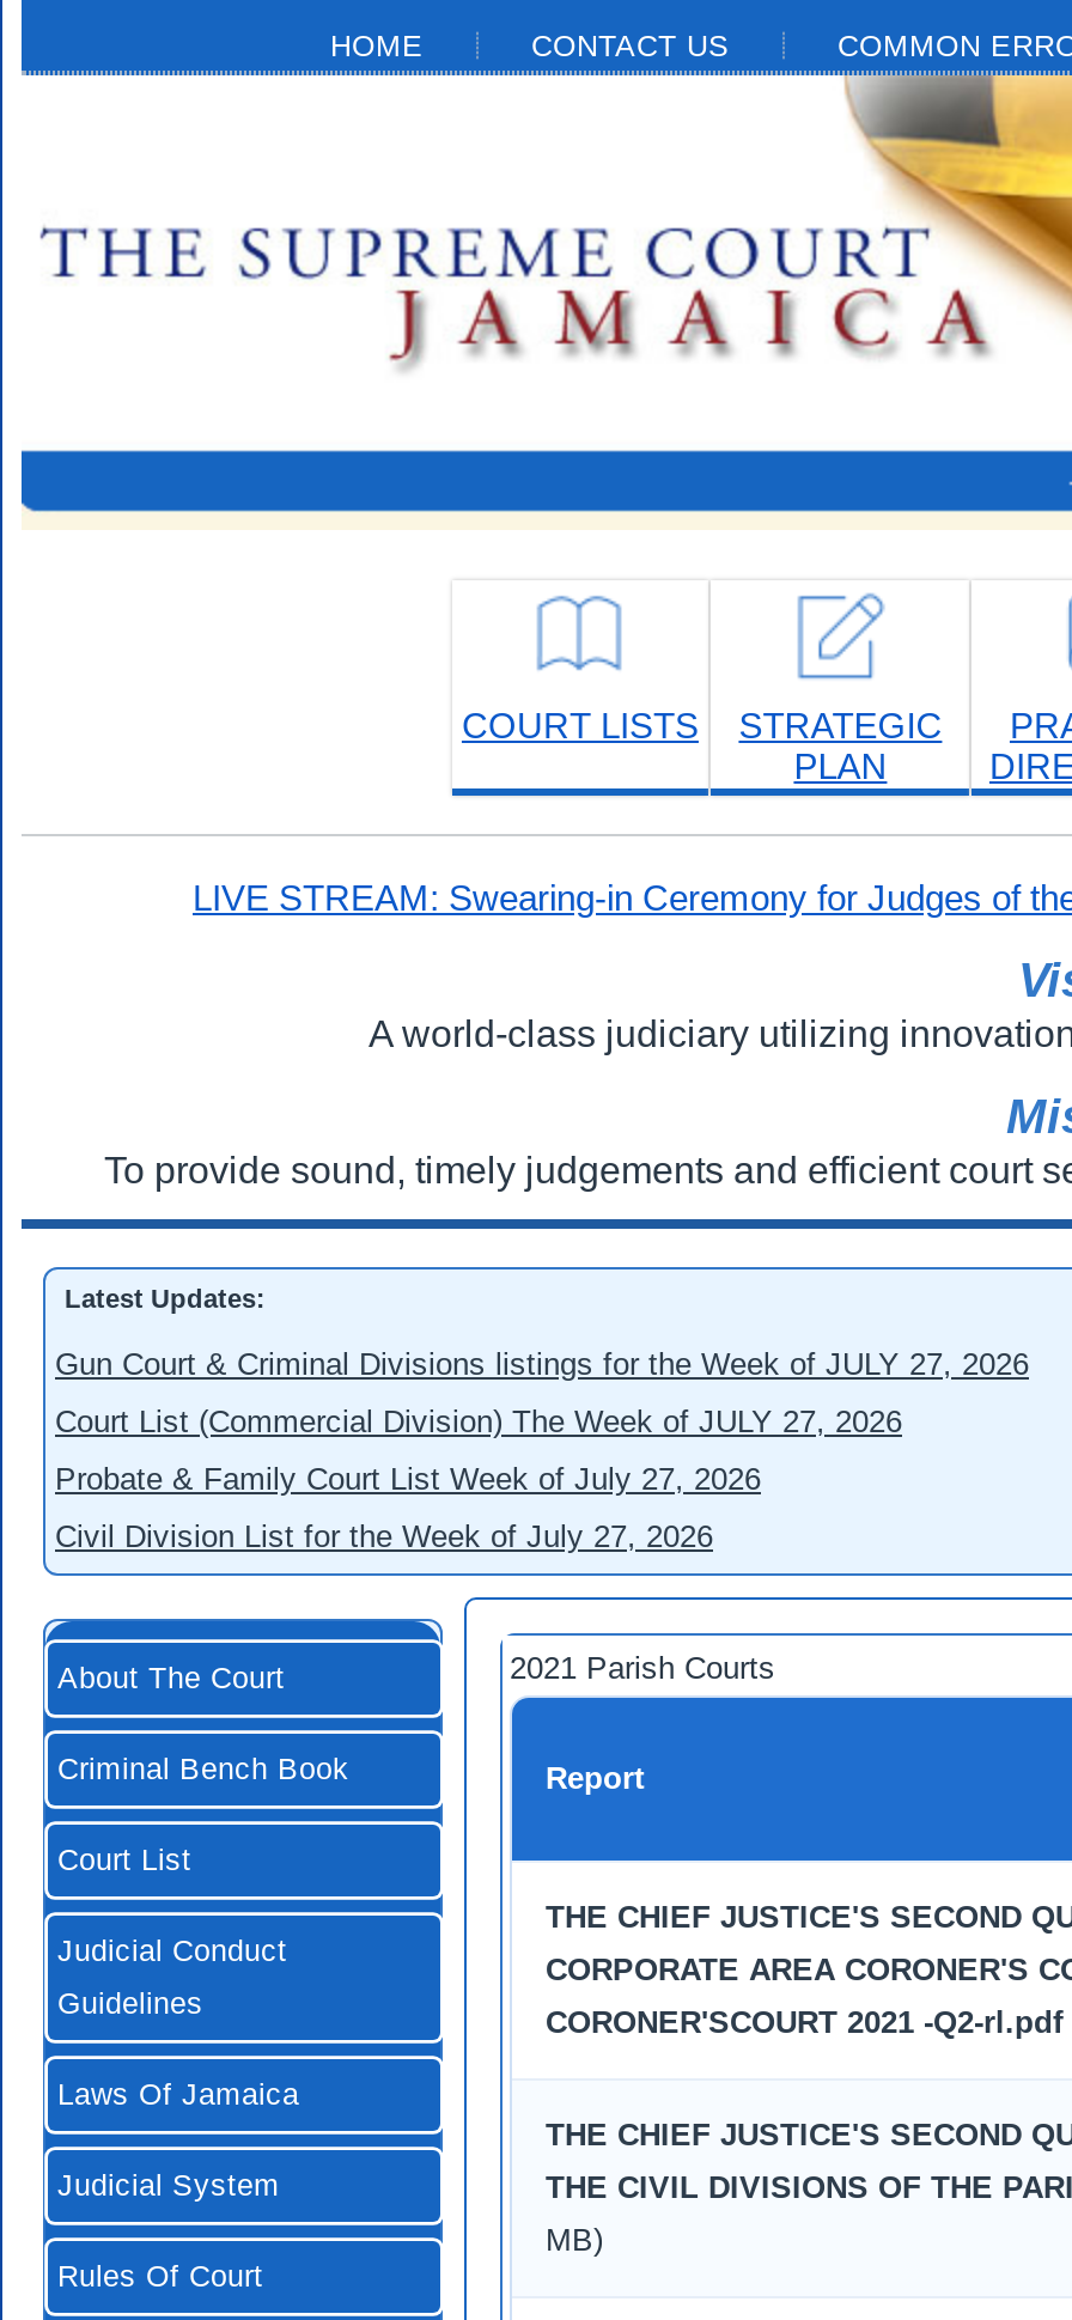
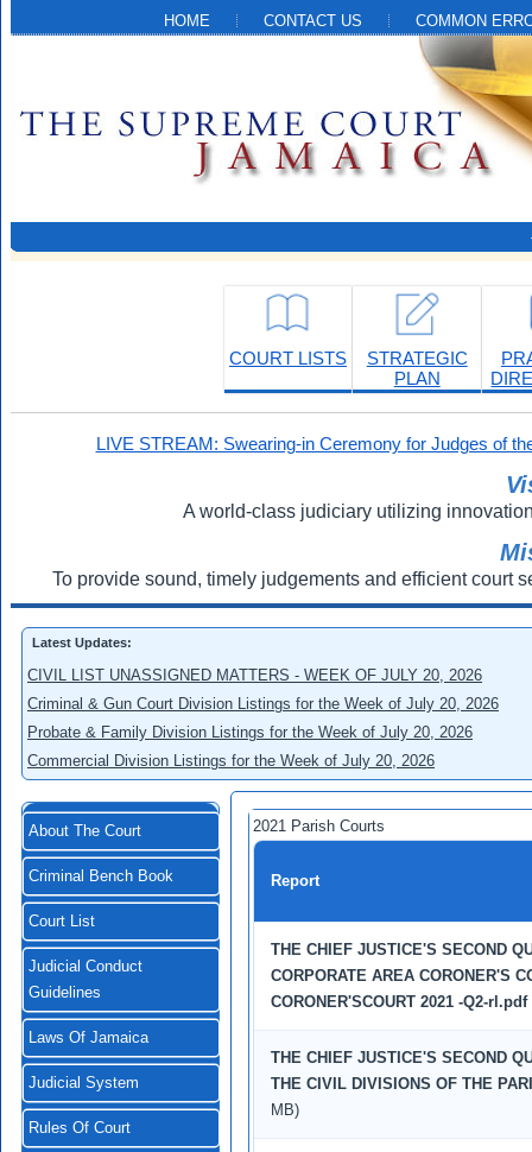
[55,1346,1029,1382] Gun Court & Criminal Divisions listings for the Week of JULY 27, 2026 -> [27,666,482,684] CIVIL LIST UNASSIGNED MATTERS - WEEK OF JULY 20, 2026
[55,1403,902,1439] Court List (Commercial Division) The Week of JULY 27, 2026 -> [27,695,499,713] Criminal & Gun Court Division Listings for the Week of July 20, 2026
[55,1461,761,1497] Probate & Family Court List Week of July 27, 2026 -> [27,723,473,741] Probate & Family Division Listings for the Week of July 20, 2026
[55,1518,713,1554] Civil Division List for the Week of July 27, 2026 -> [27,752,435,770] Commercial Division Listings for the Week of July 20, 2026

